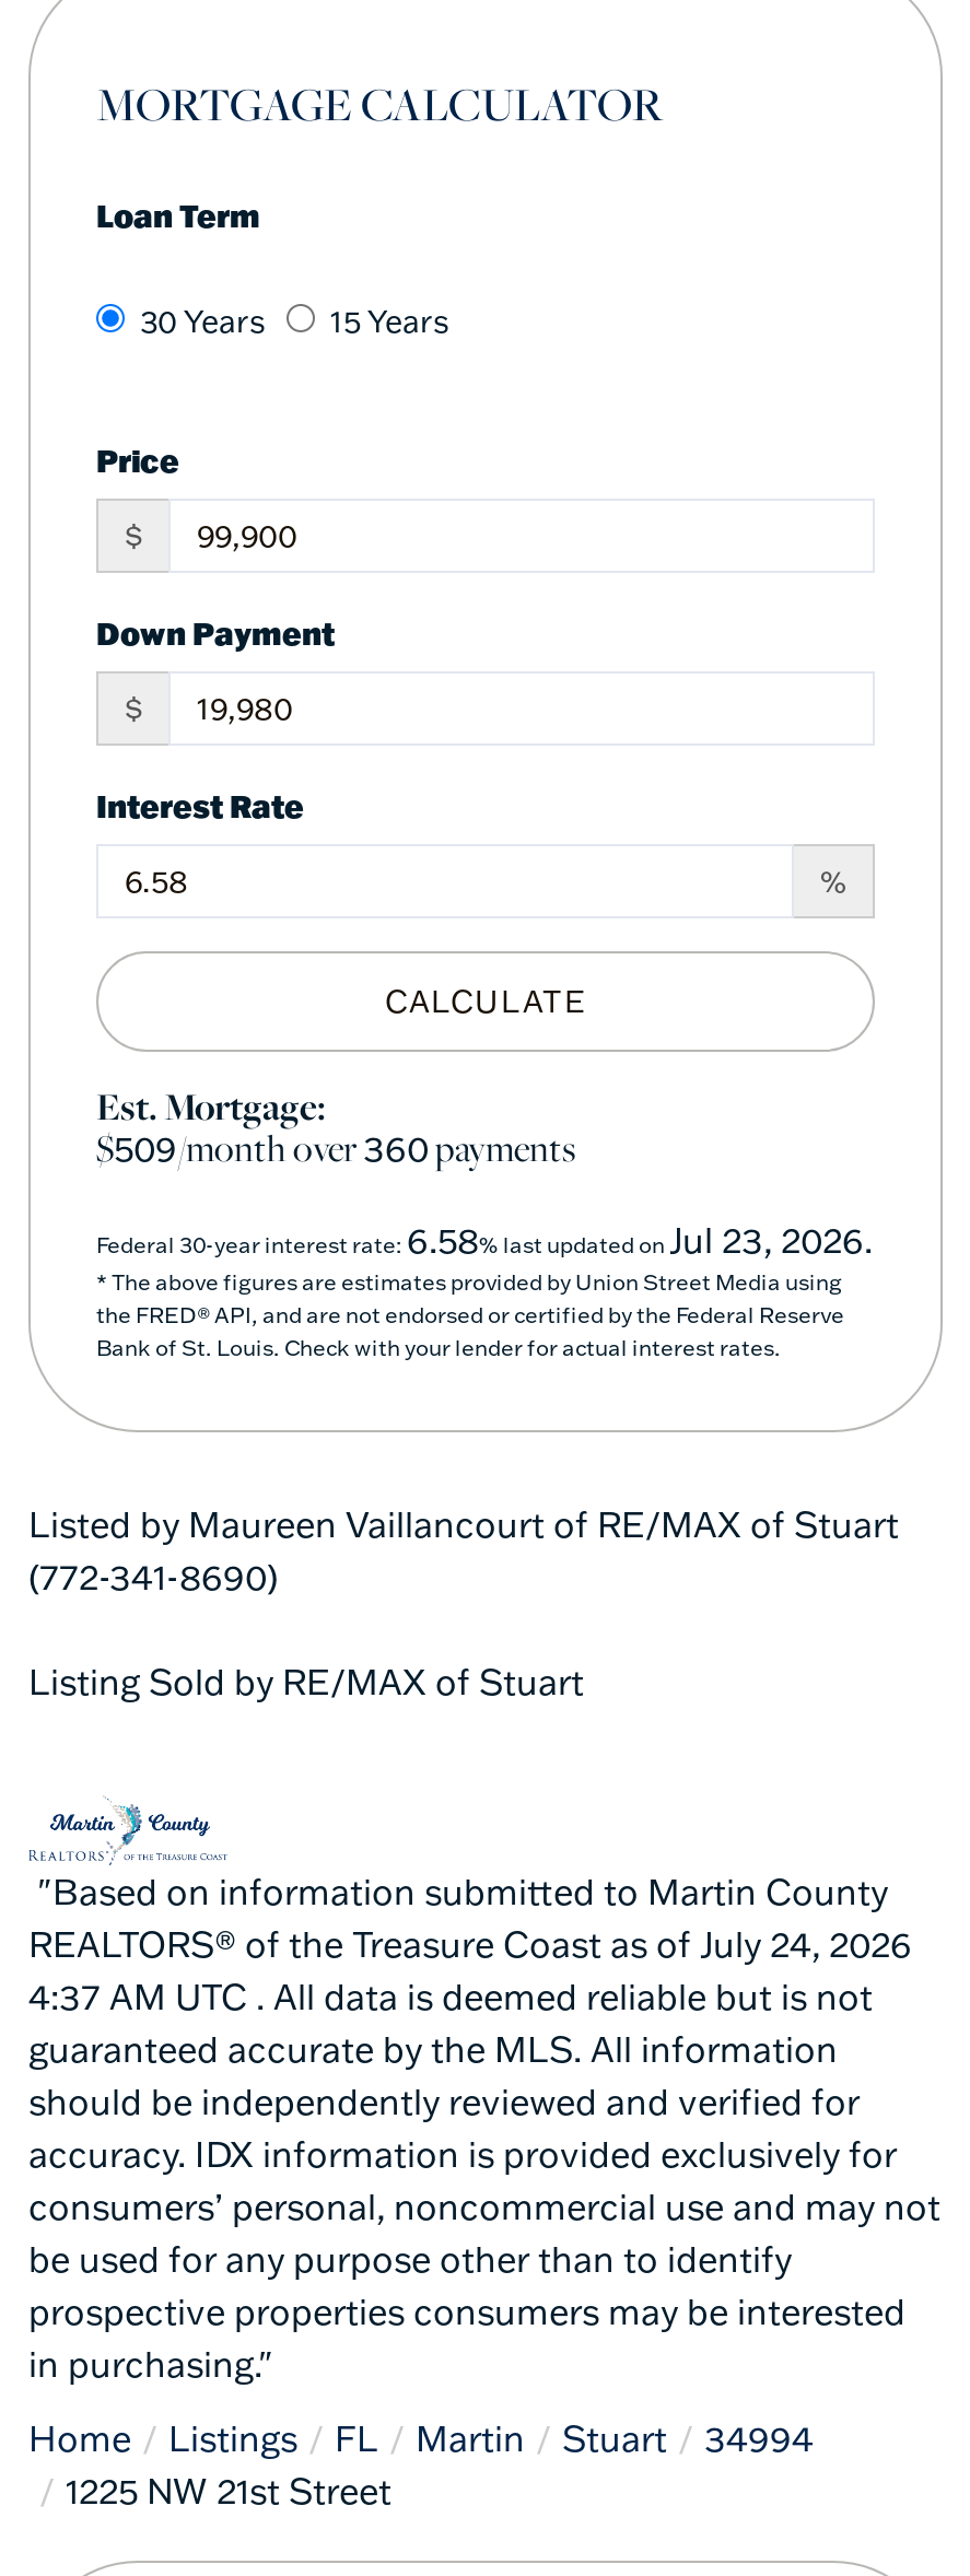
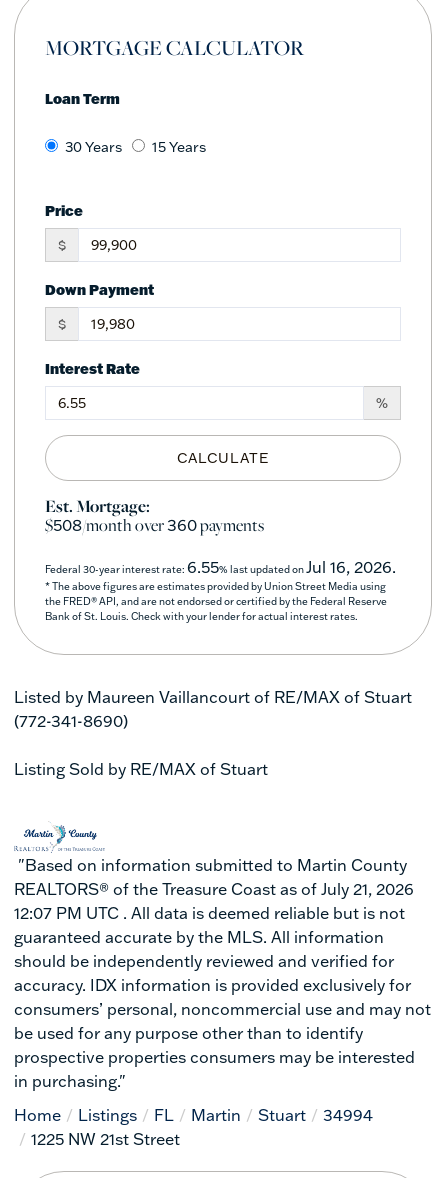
[96,1121,575,1174] $509/month over360payments -> [45,514,264,536] $508/month over360payments
[96,1217,873,1261] Federal 30-year interest rate: 6.58% last updated on Jul 23, 2026. -> [45,557,396,577] Federal 30-year interest rate: 6.55% last updated on Jul 16, 2026.
[28,1922,912,1965] REALTORS® of the Treasure Coast as of July 24, 2026 -> [14,879,414,899] REALTORS® of the Treasure Coast as of July 21, 2026
[28,1974,873,2018] 4:37 AM UTC . All data is deemed reliable but is not -> [14,903,405,923] 12:07 PM UTC . All data is deemed reliable but is not

